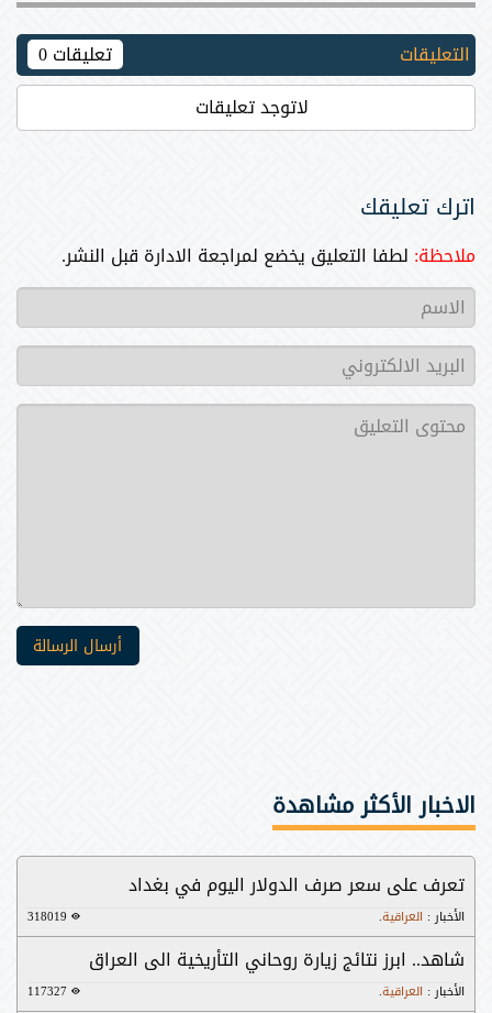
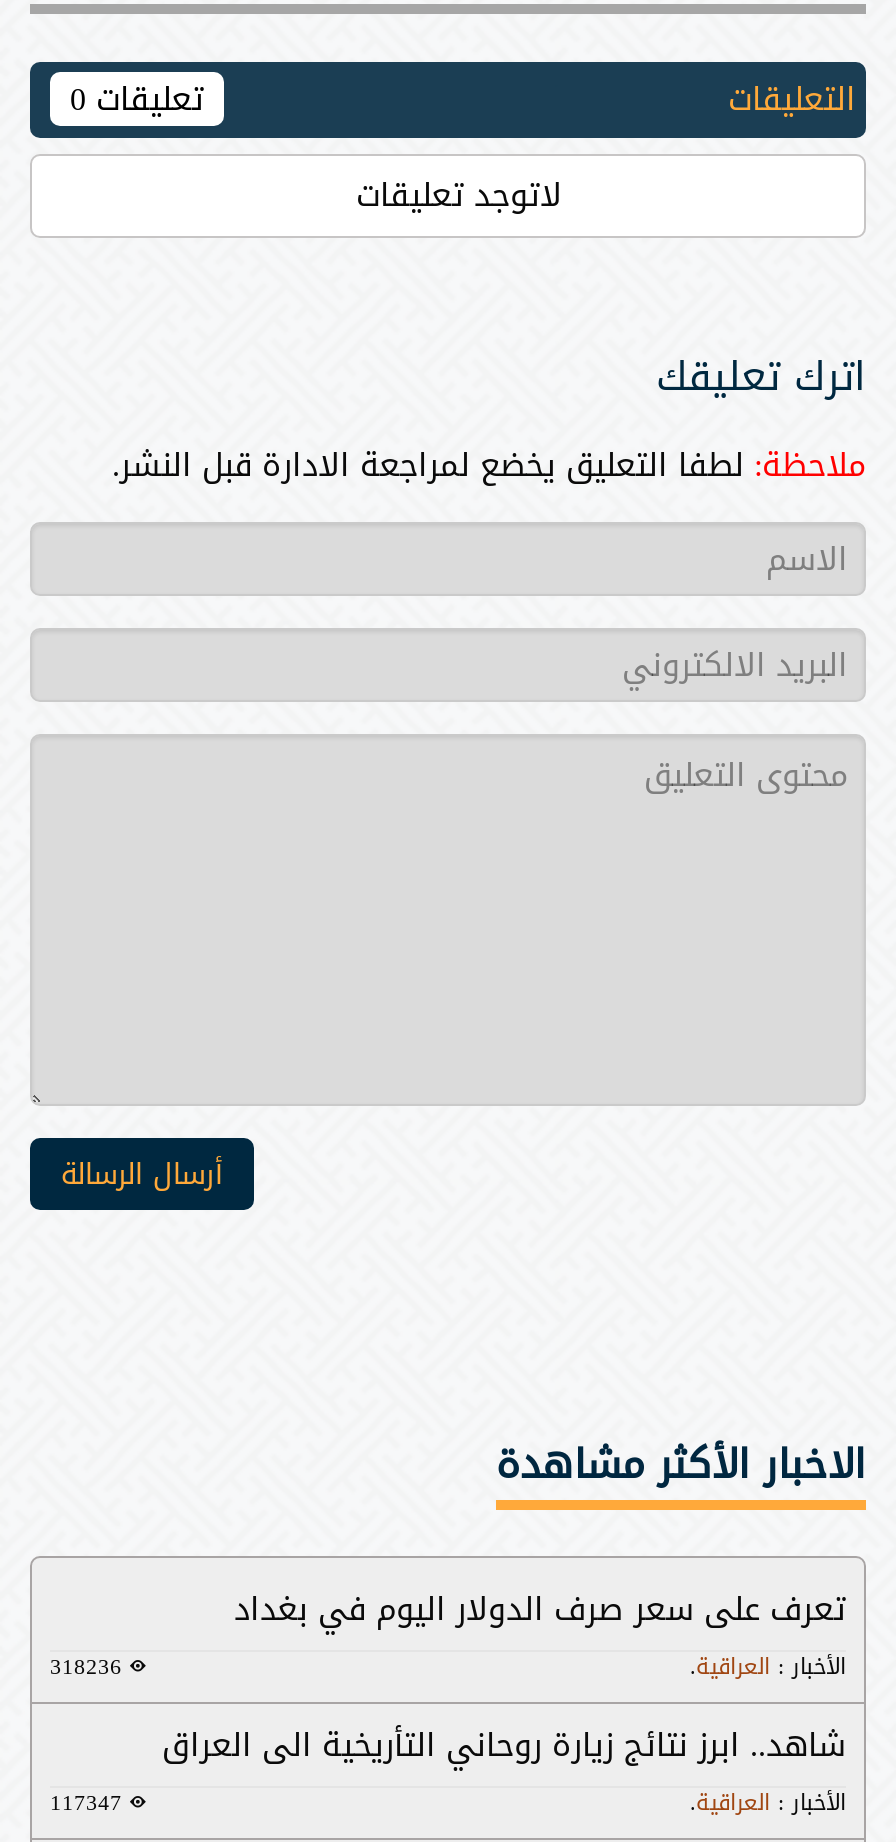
[27,905,67,928] 318019 -> [50,1646,122,1688] 318236
[27,980,67,1003] 117327 -> [50,1782,122,1824] 117347

